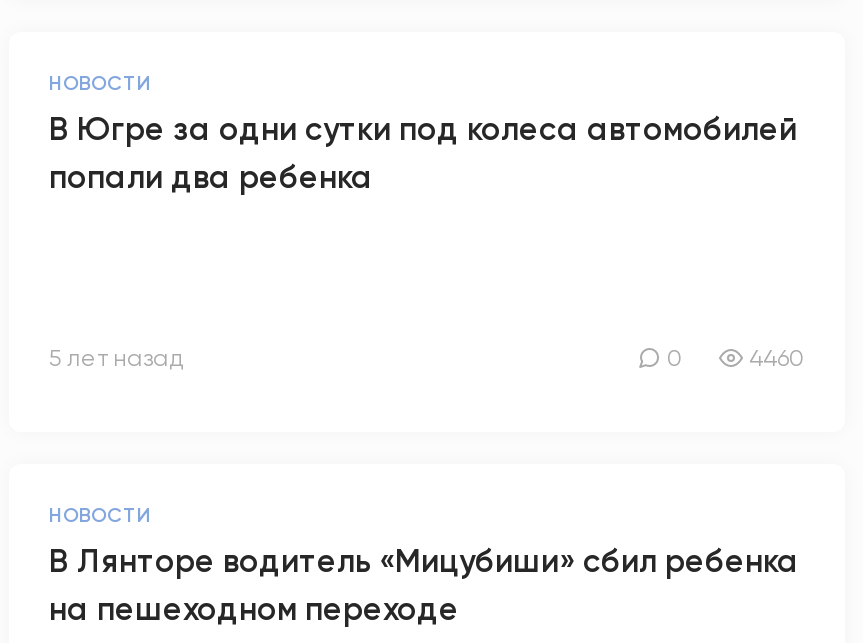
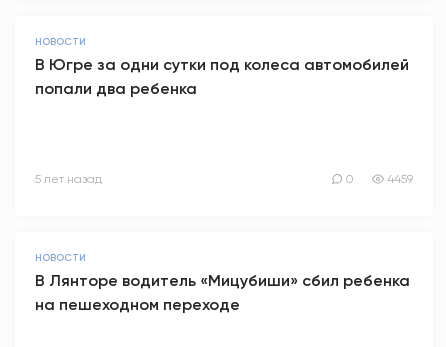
[749,344,805,372] 4460 -> [387,172,413,186] 4459

